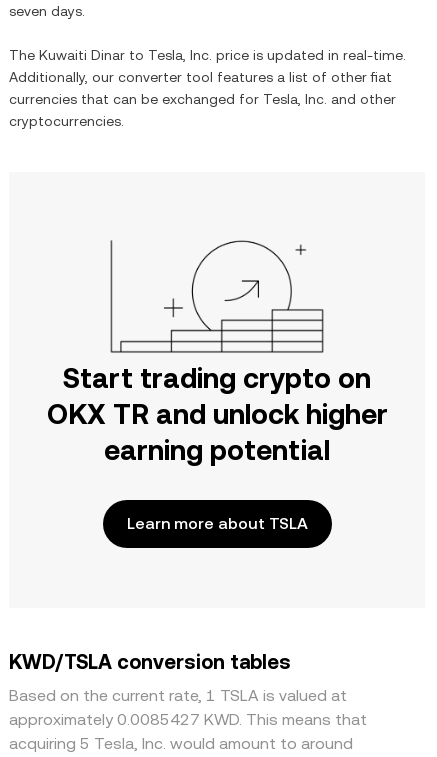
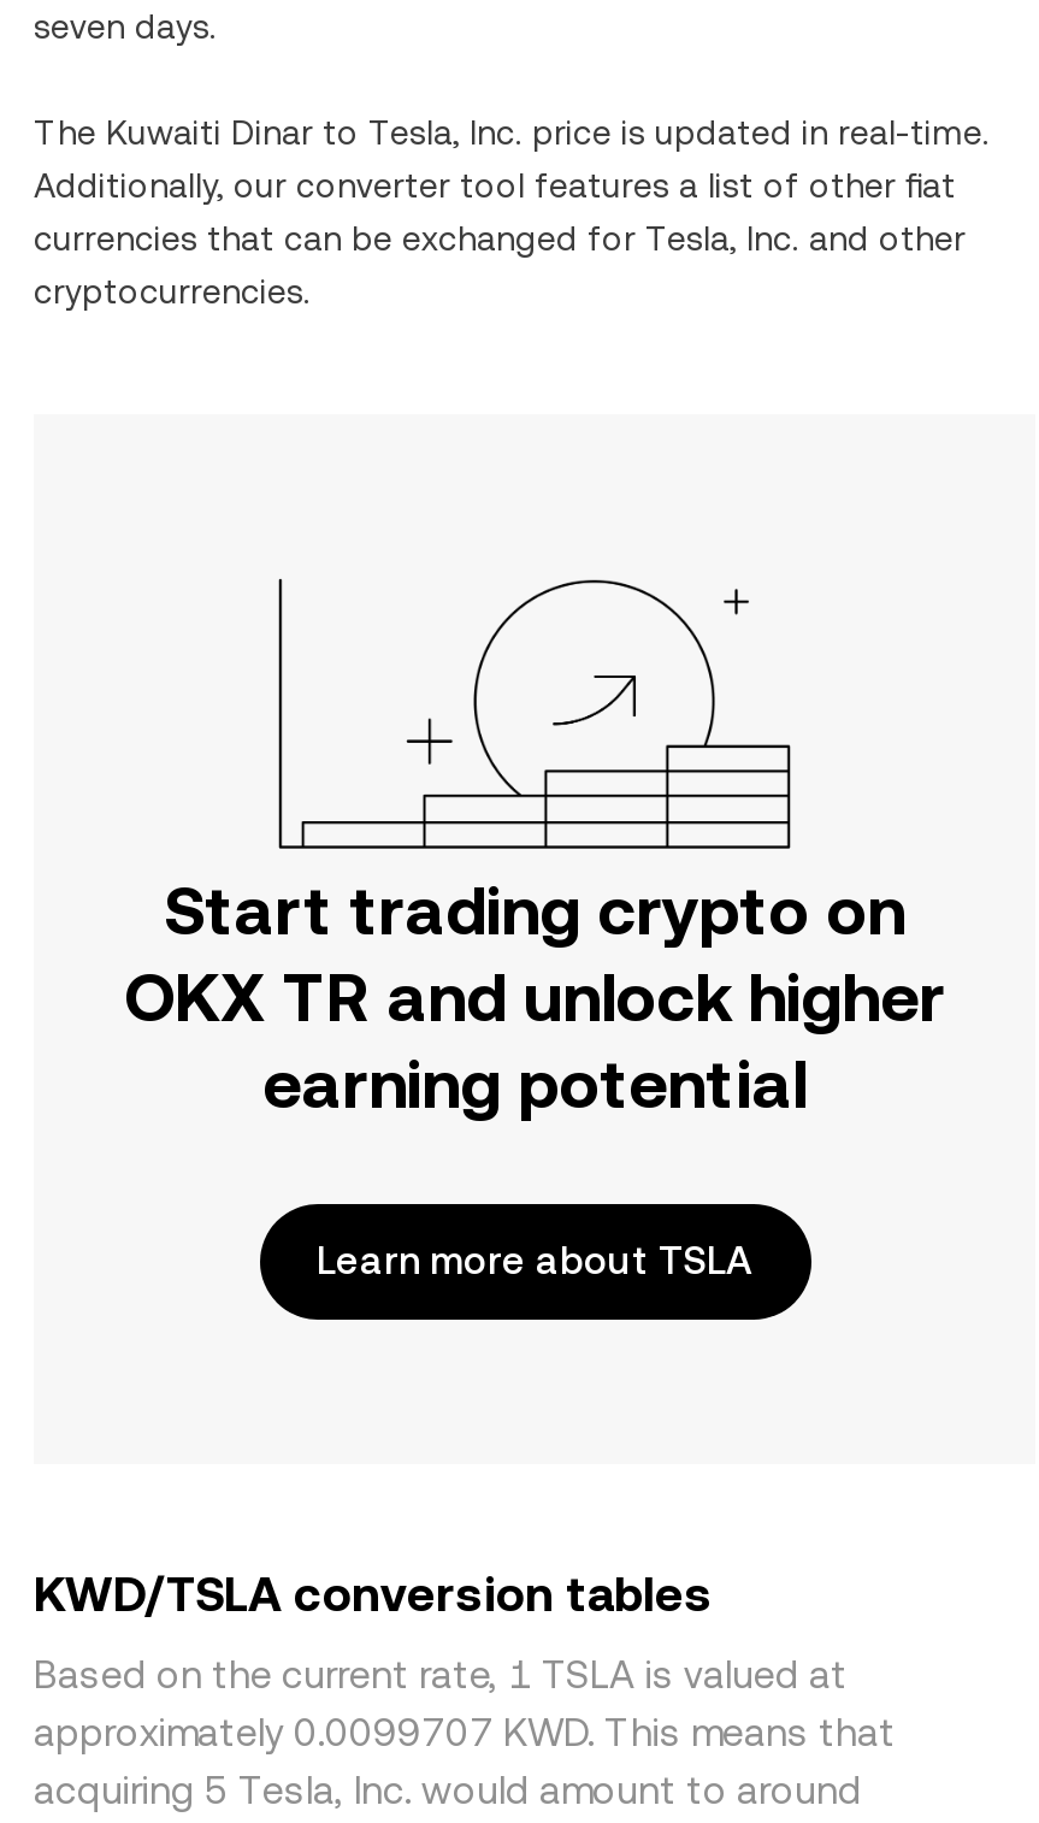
[9,710,367,729] approximately 0.0085427 KWD. This means that -> [34,1710,896,1756] approximately 0.0099707 KWD. This means that

